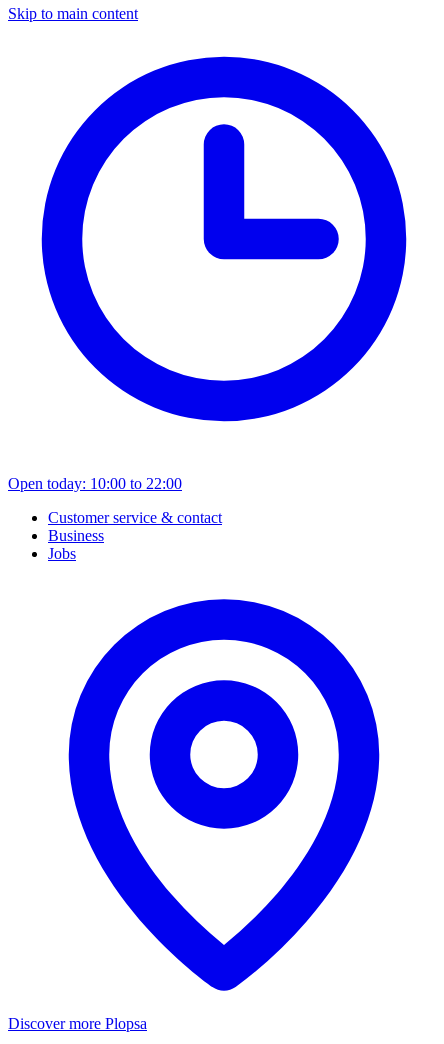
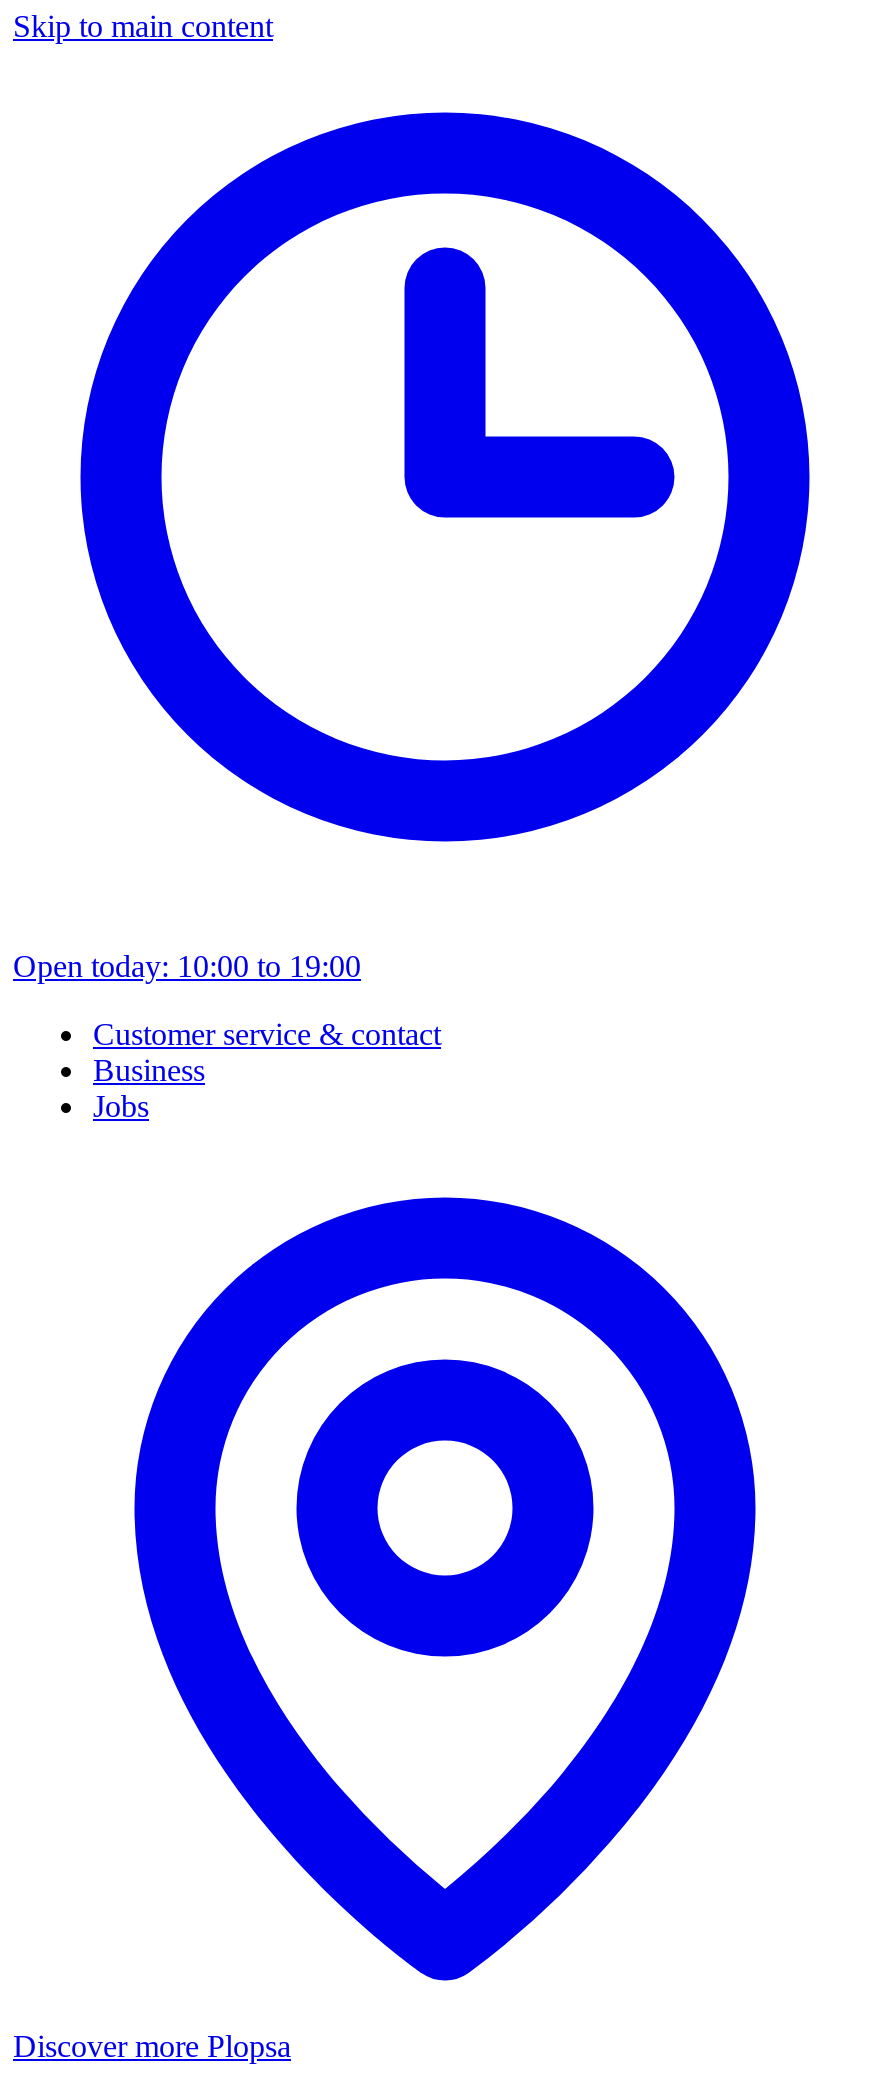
[8,475,182,492] Open today: 10:00 to 22:00 -> [13,949,361,983] Open today: 10:00 to 19:00

